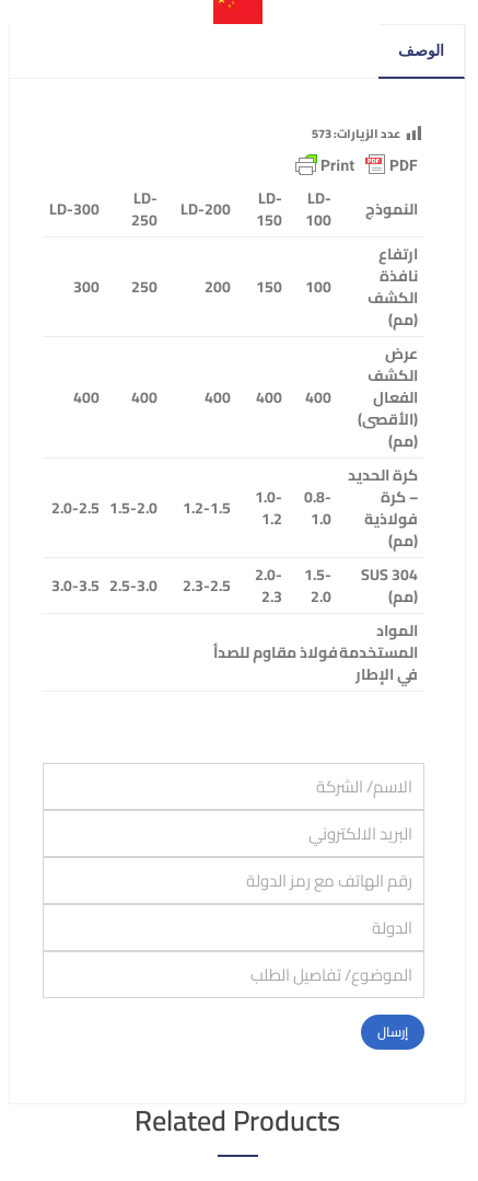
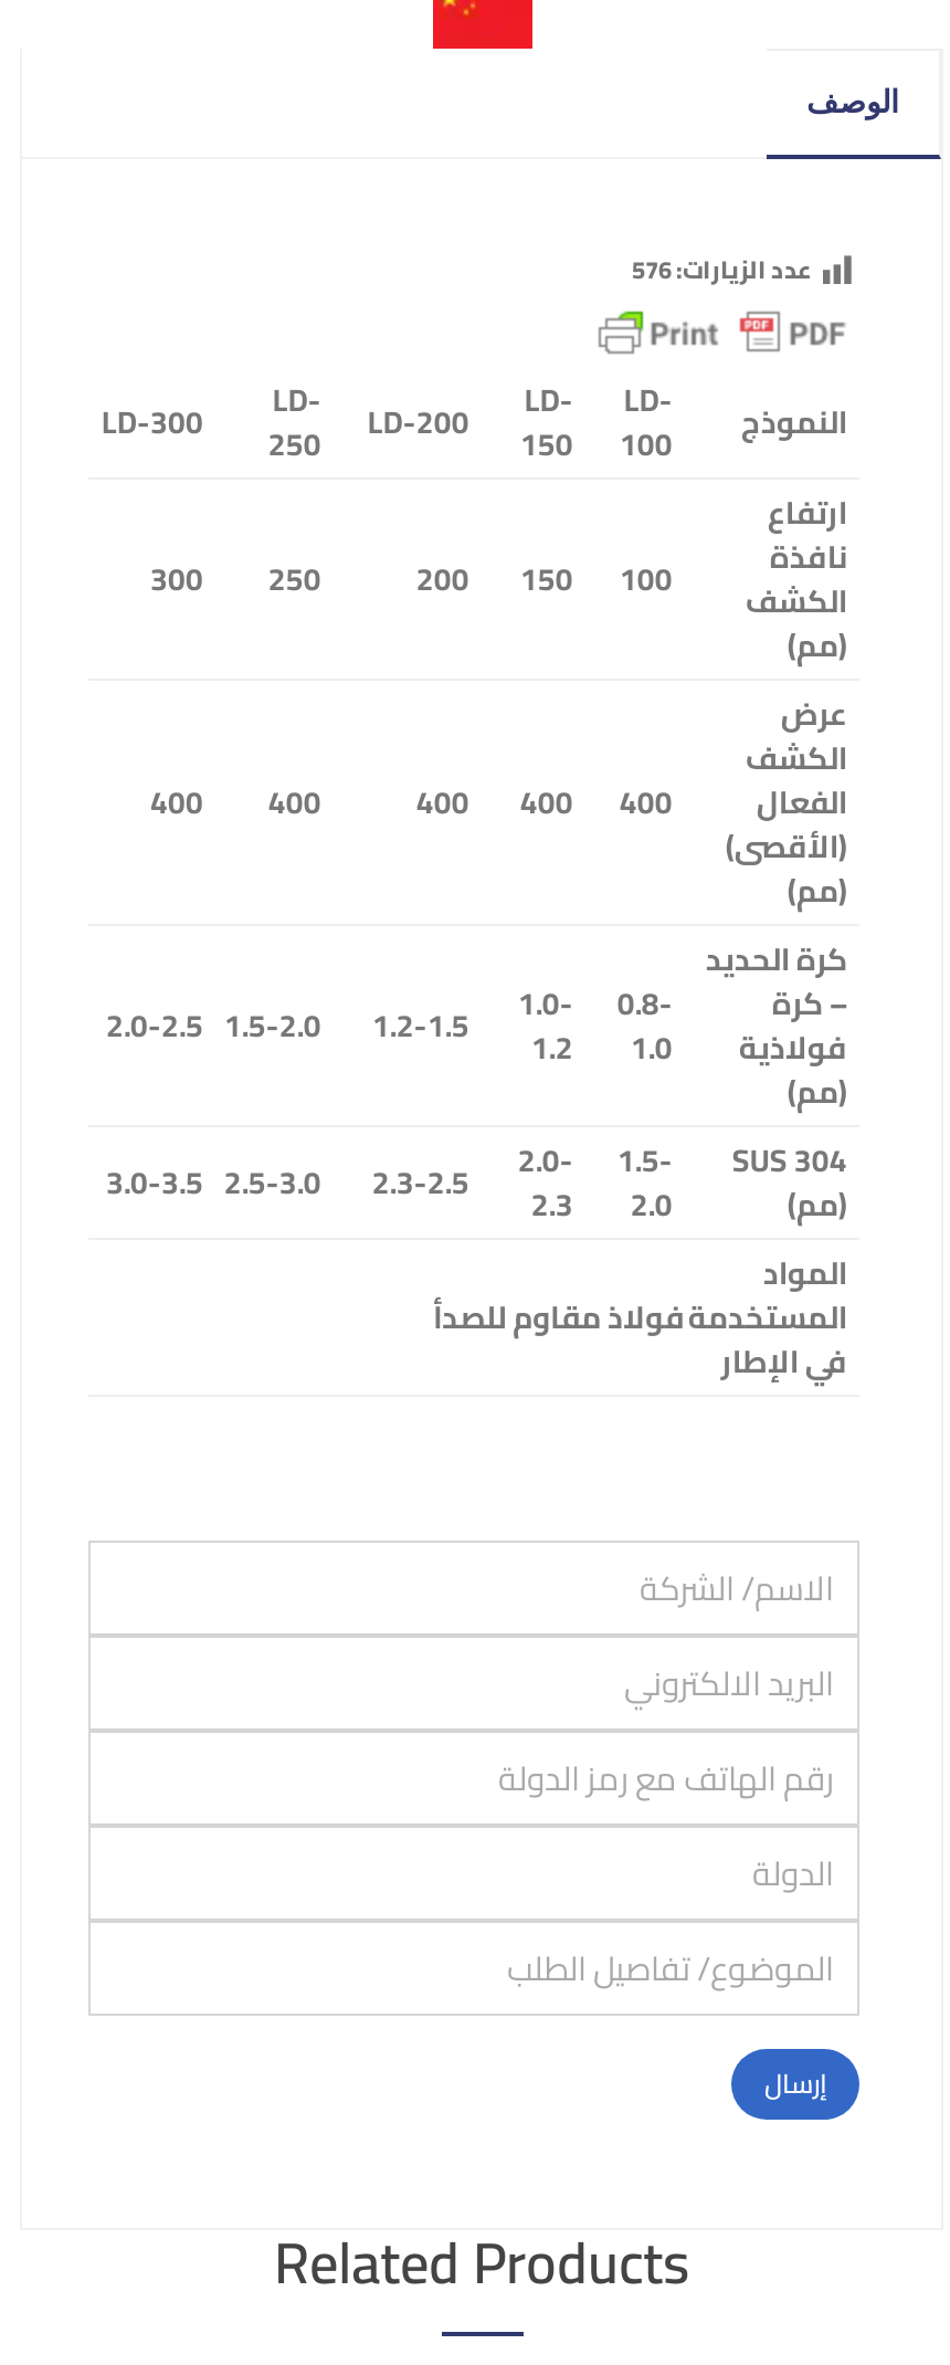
[312,123,400,145] عدد الزيارات: 573 -> [632,249,811,293] عدد الزيارات: 576

